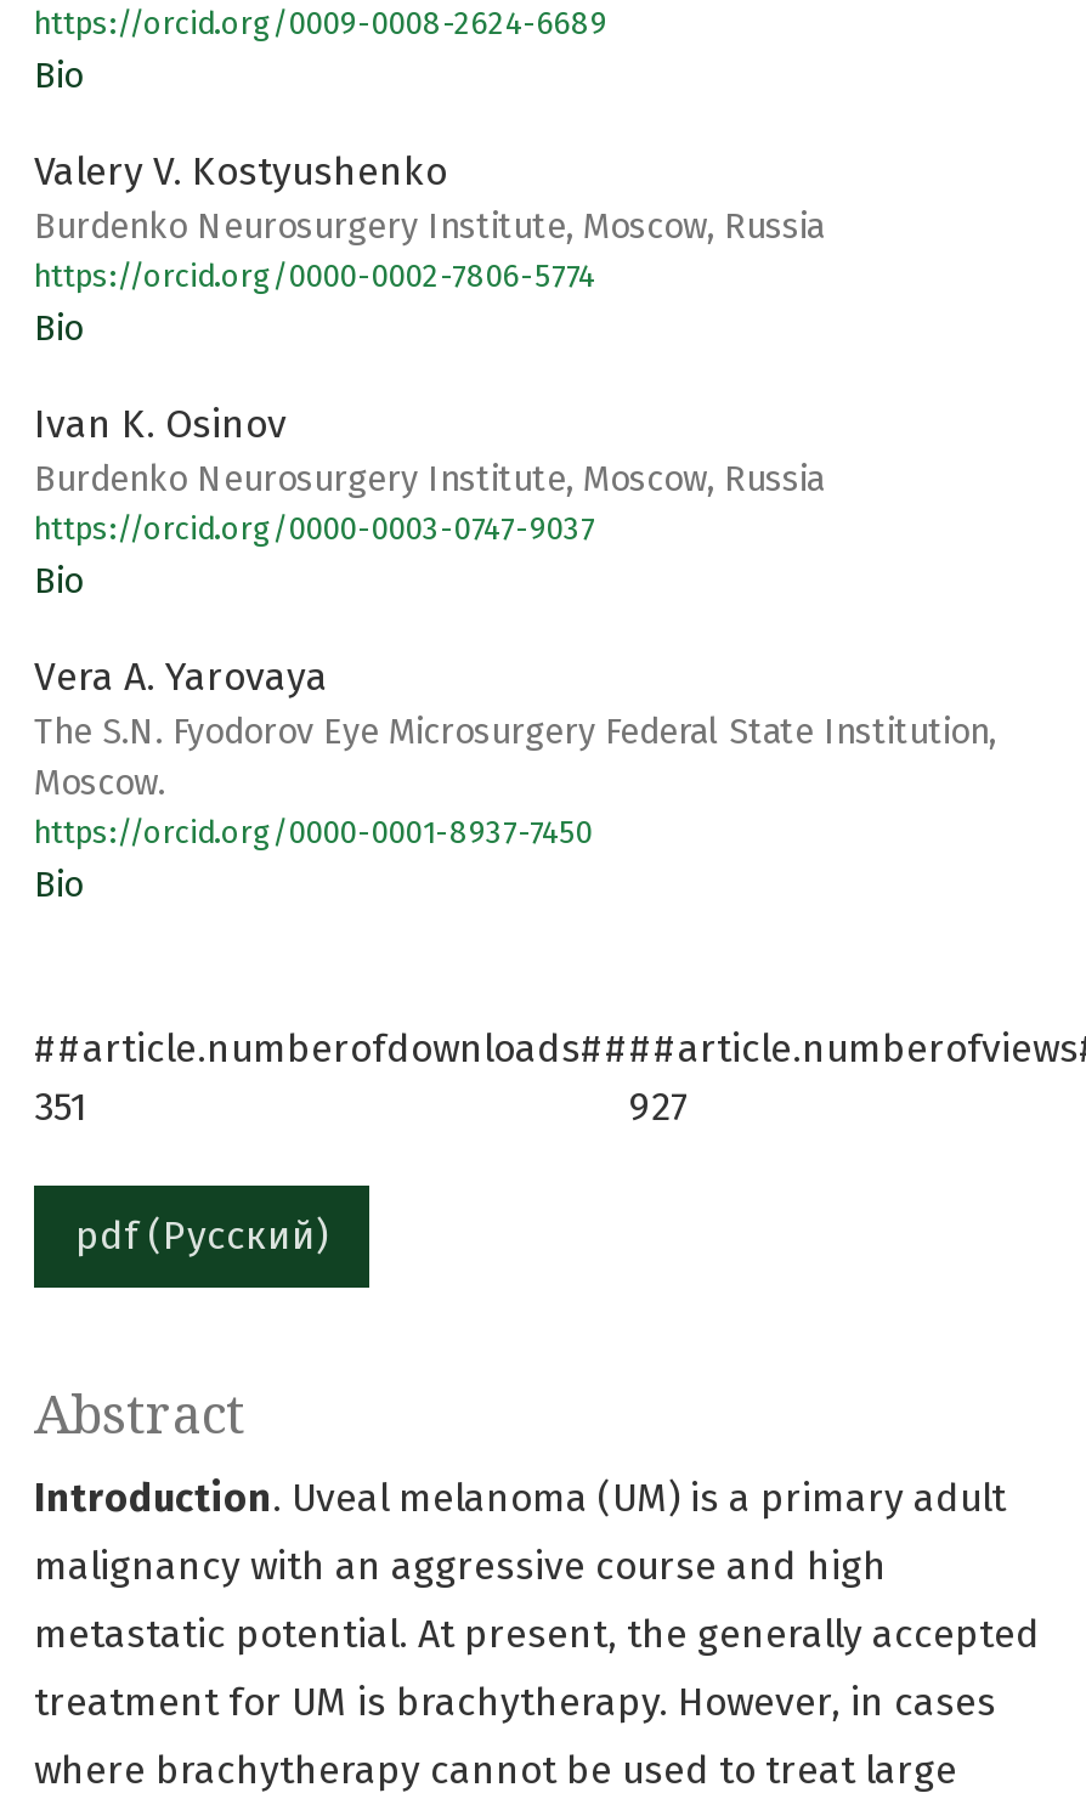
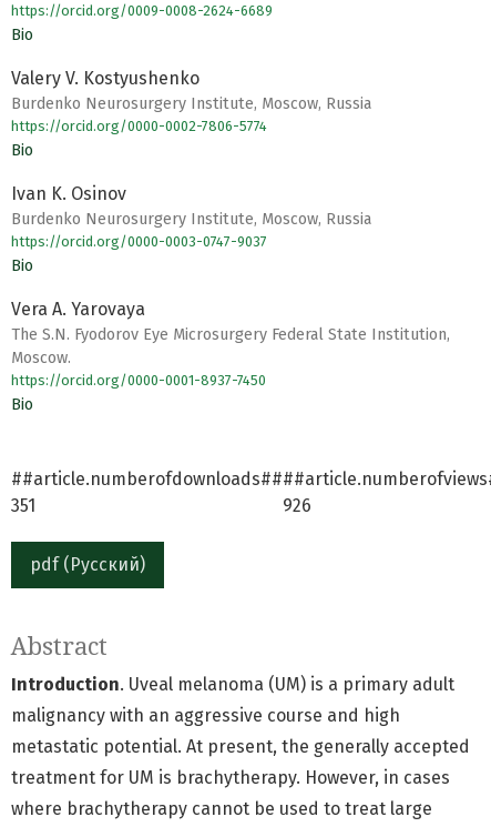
[629,1085,690,1131] 927 -> [283,496,311,517] 926

